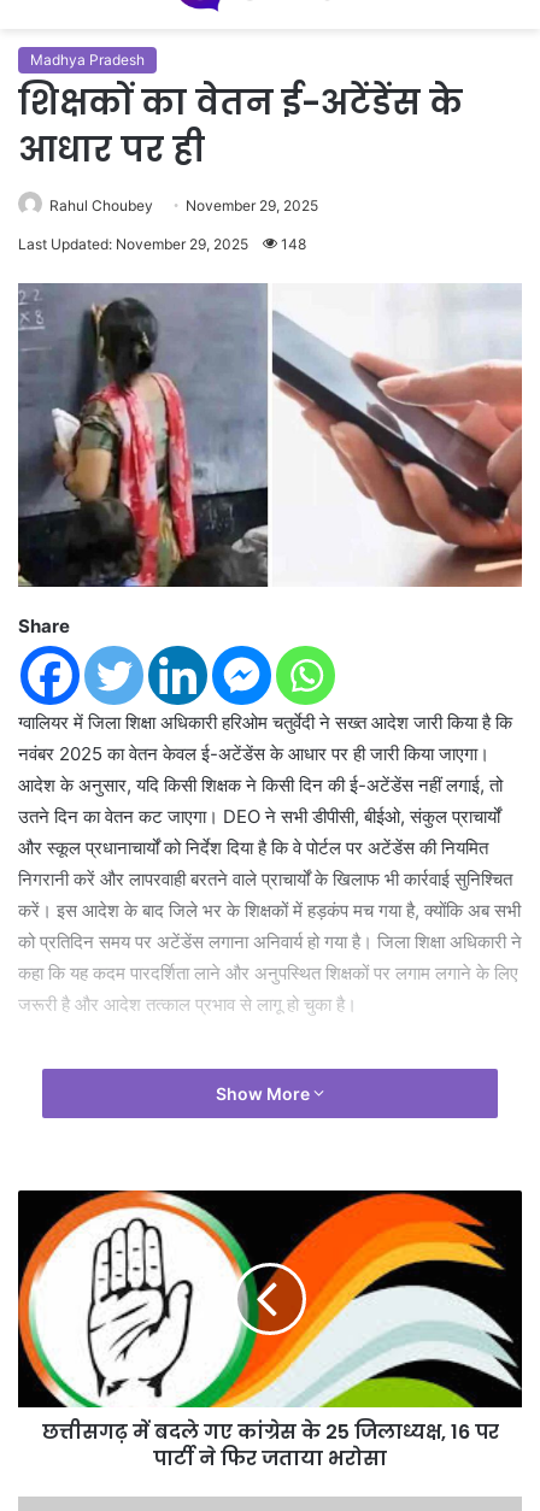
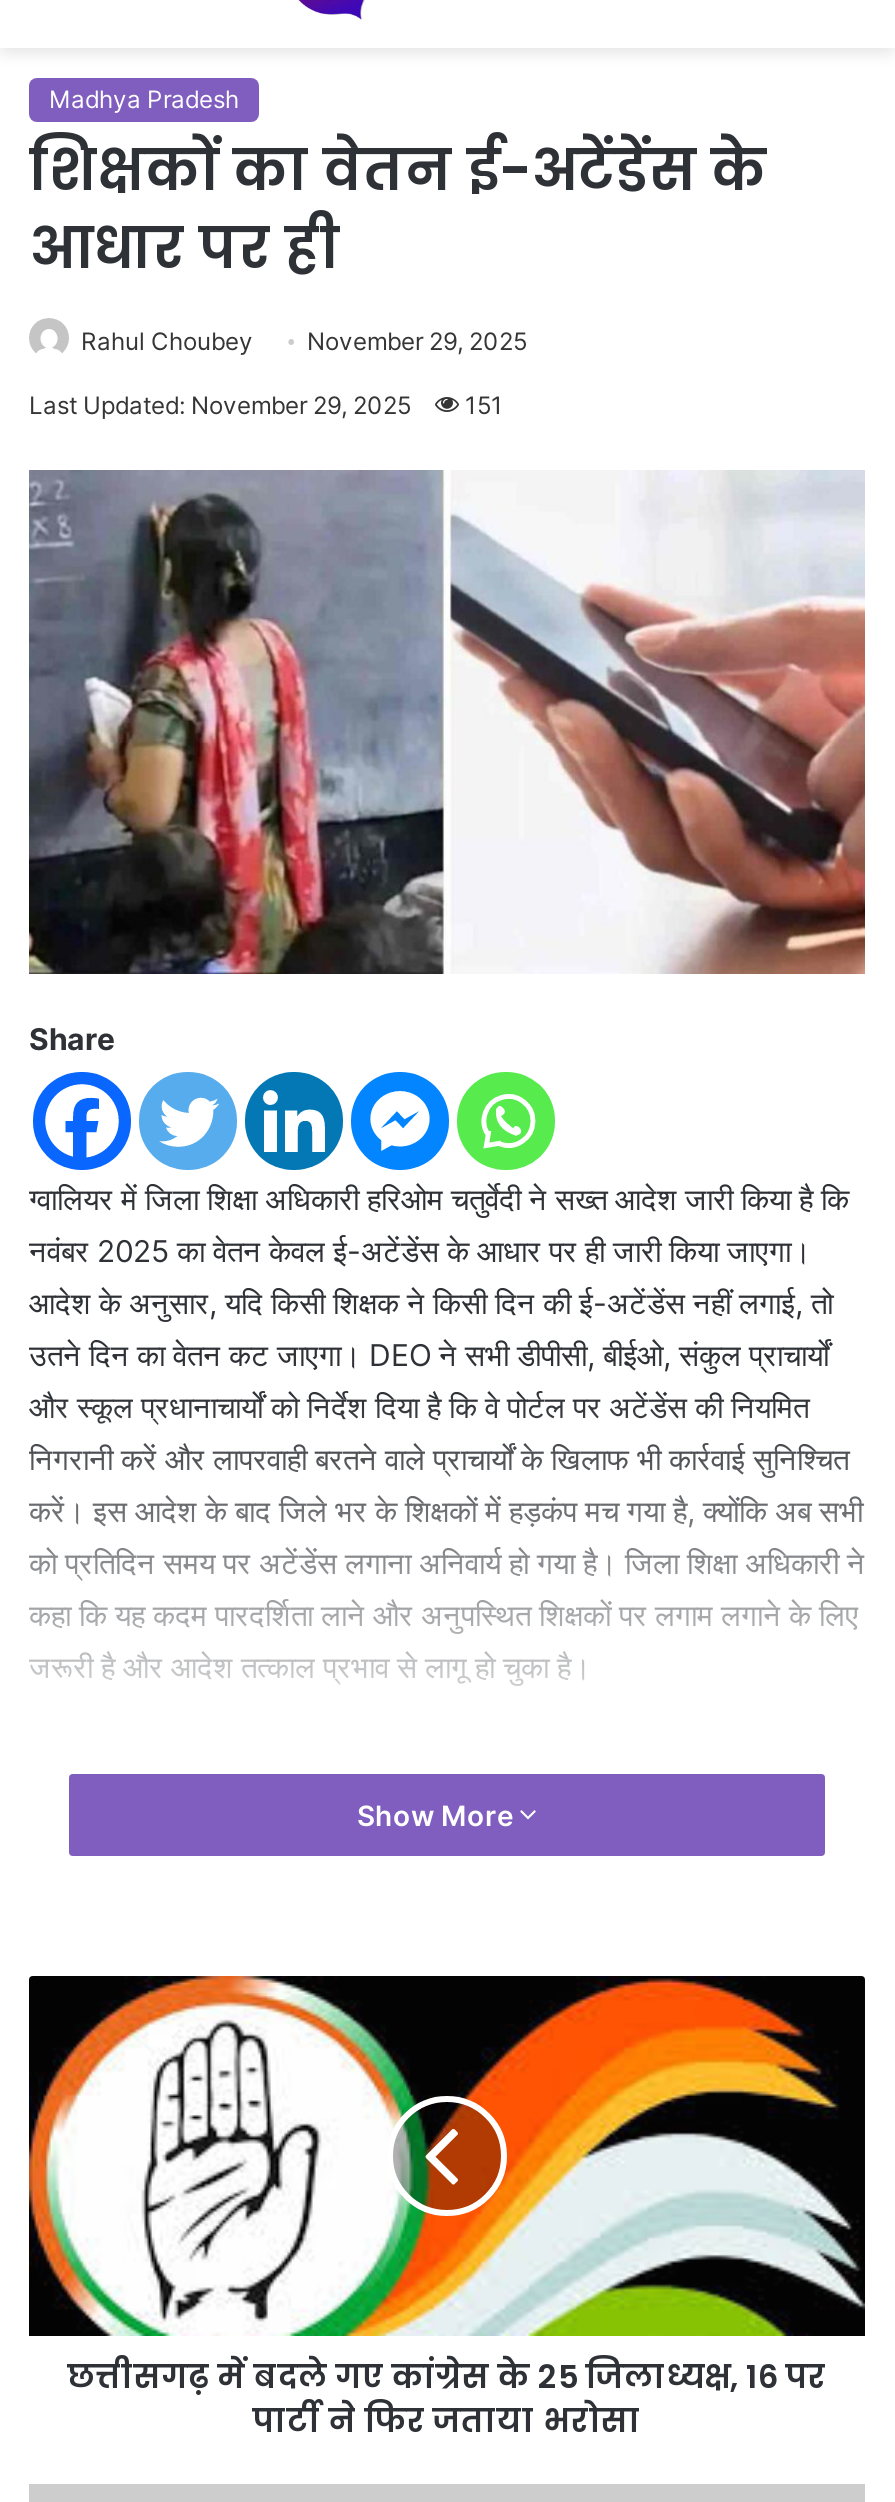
[18,235,306,253] Last Updated: November 29, 2025 148 -> [29,389,503,419] Last Updated: November 29, 2025 151

